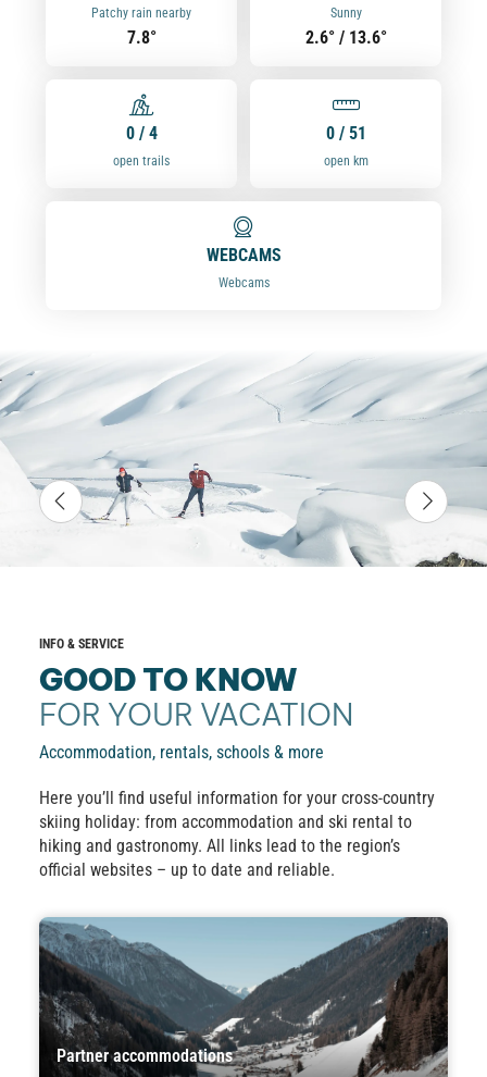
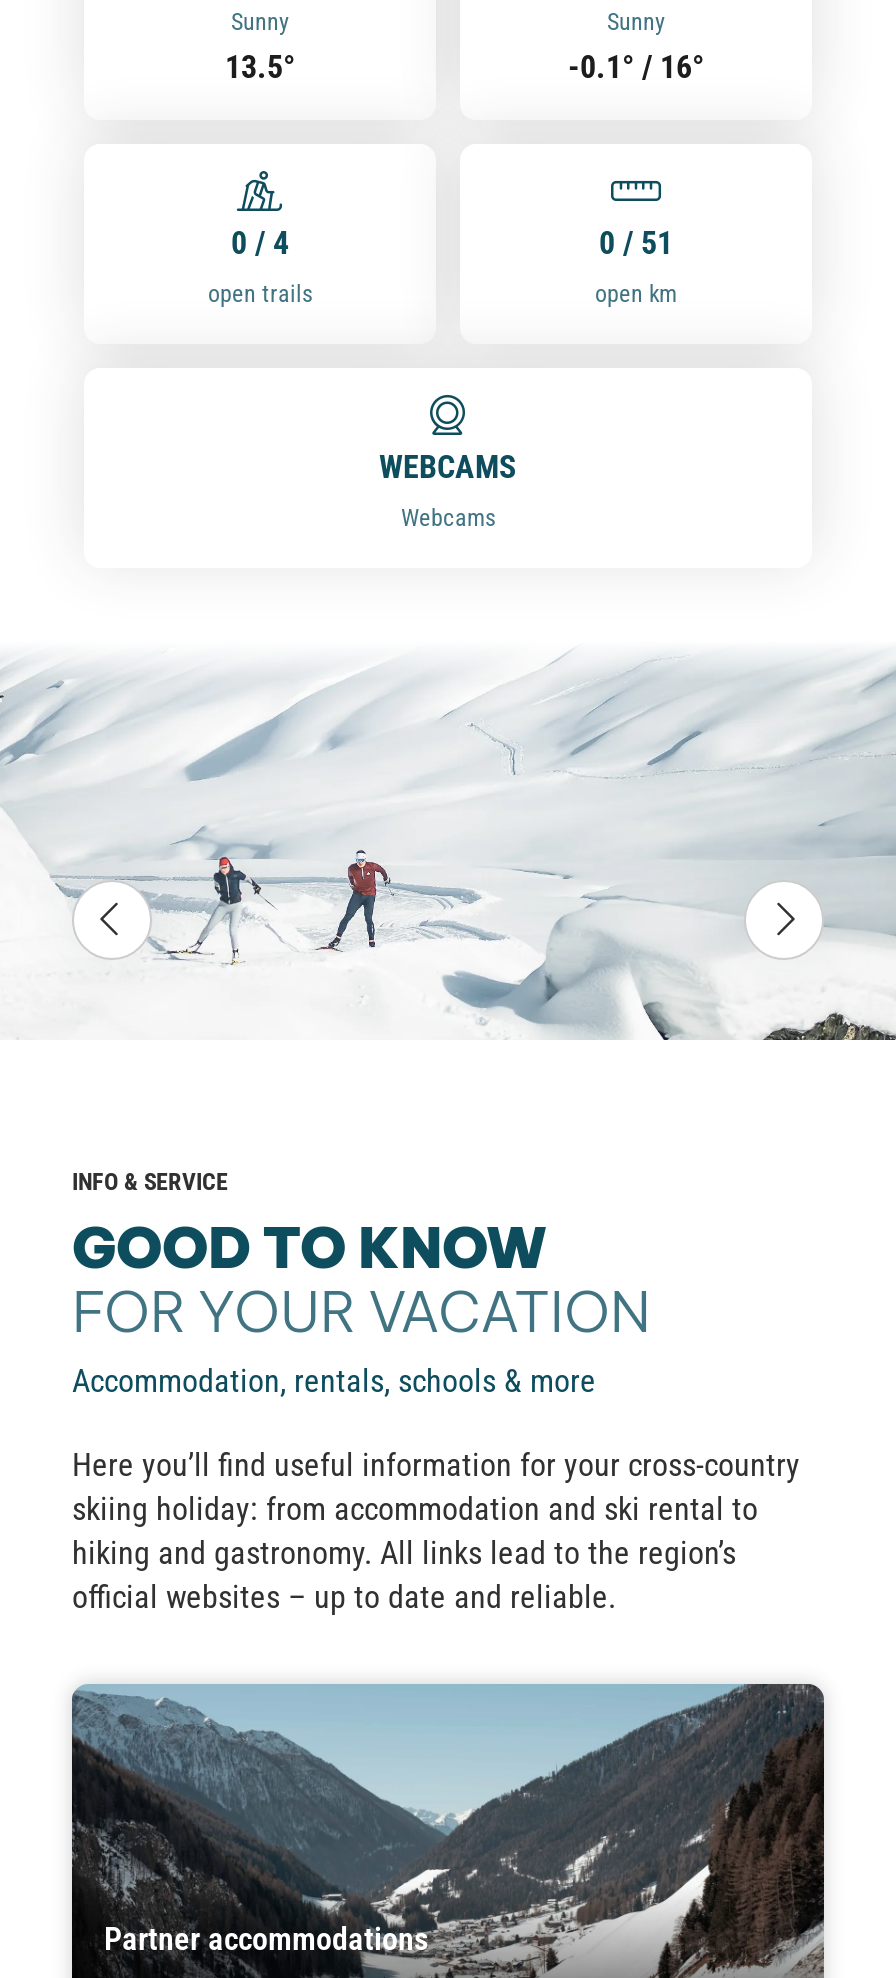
[91,6,191,48] Patchy rain nearby | 7.8° -> [225,8,295,86] Sunny | 13.5°
[305,27,386,48] 2.6° / 13.6° -> [568,48,704,86] -0.1° / 16°

